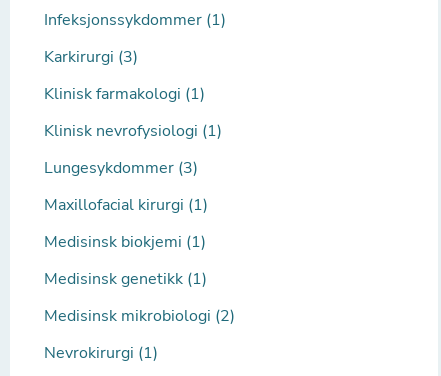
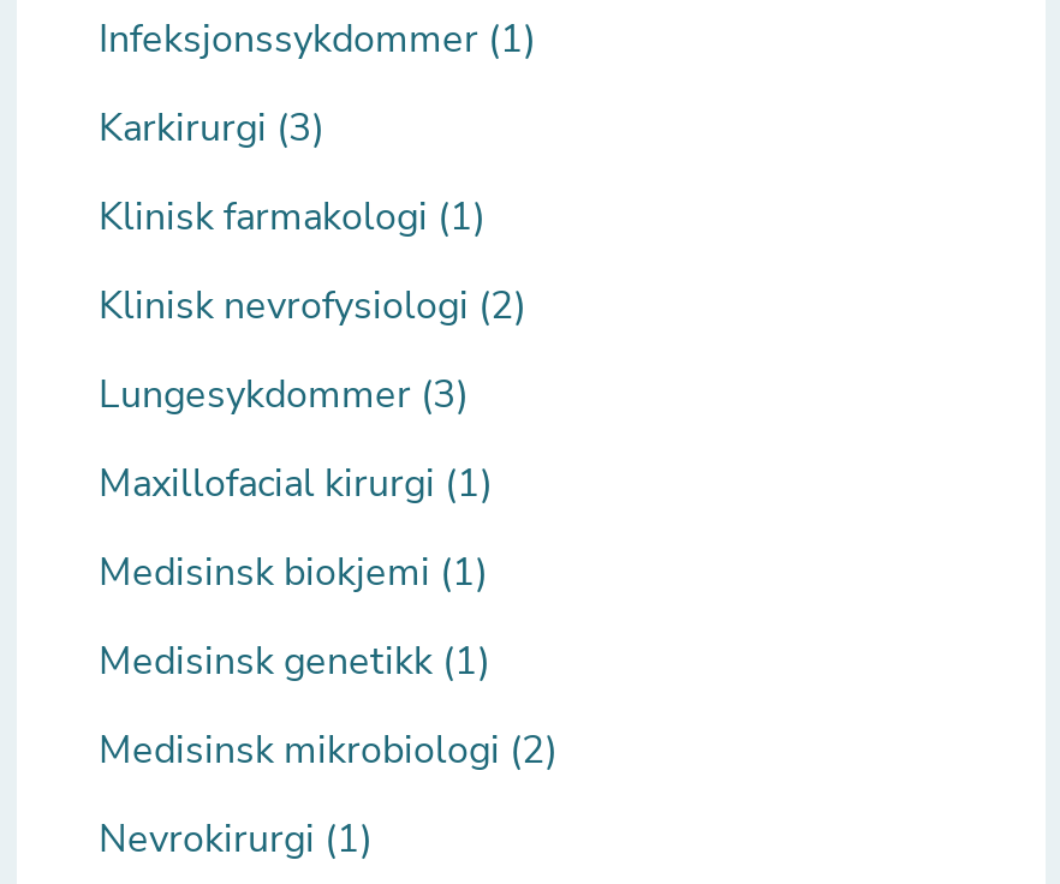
[44,120,222,142] Klinisk nevrofysiologi (1) -> [99,280,526,332] Klinisk nevrofysiologi (2)

